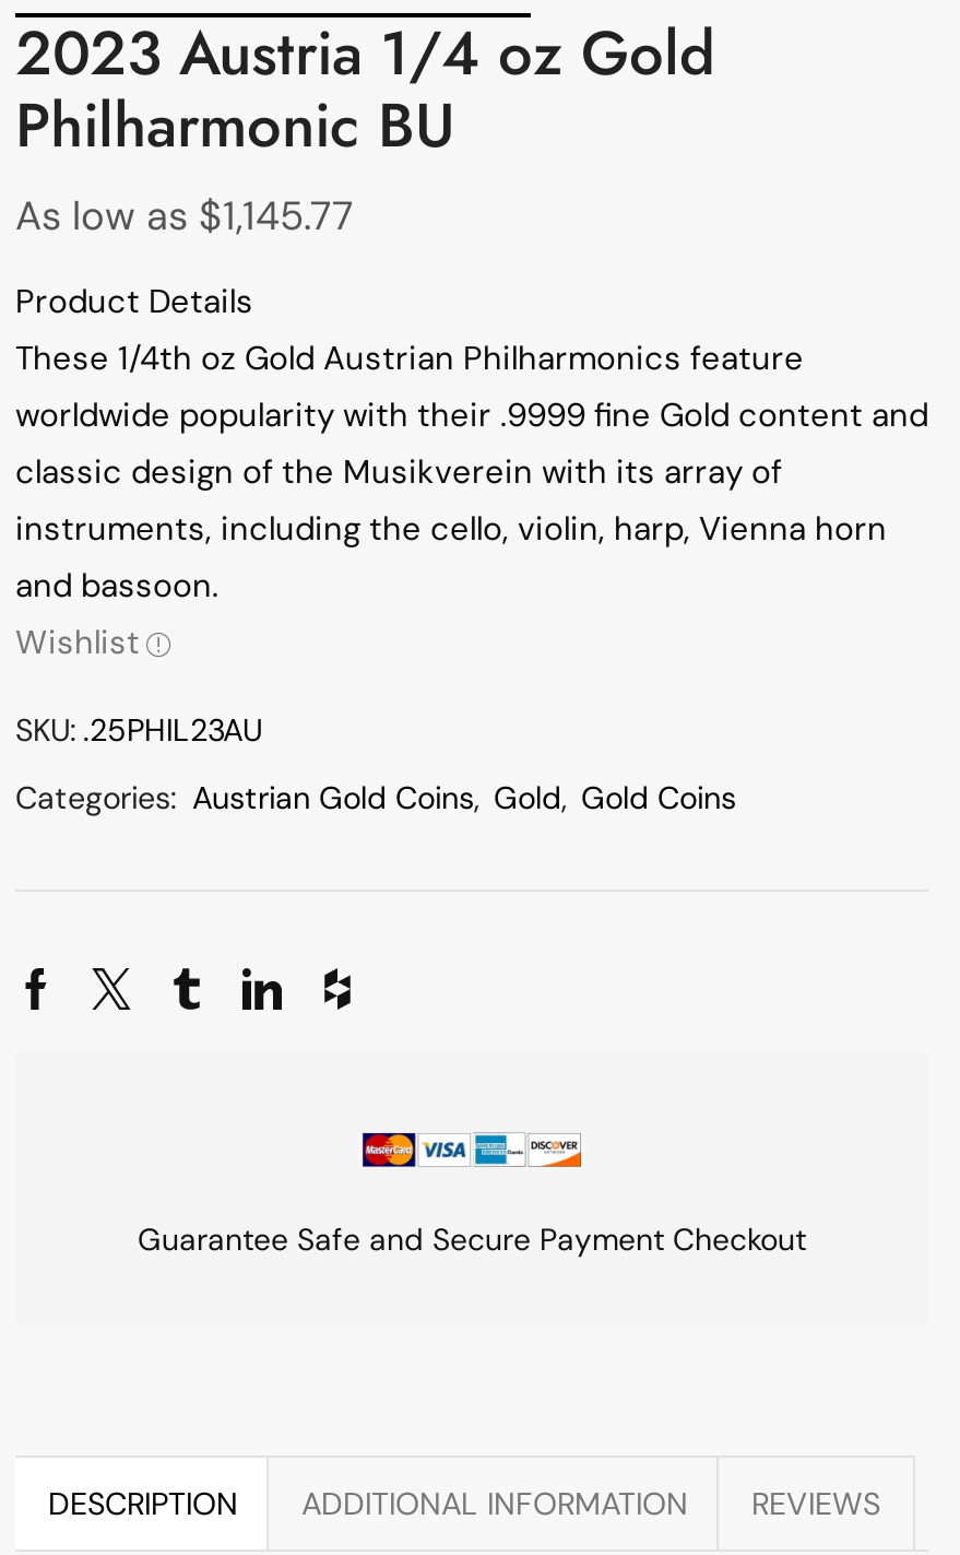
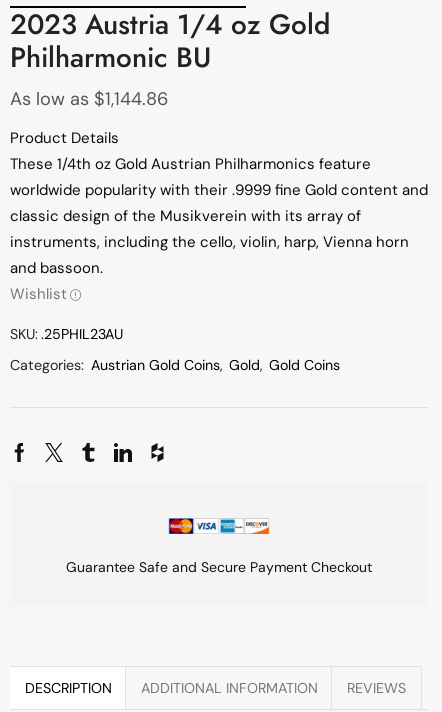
[15,191,354,243] As low as $1,145.77 -> [10,87,168,111] As low as $1,144.86

